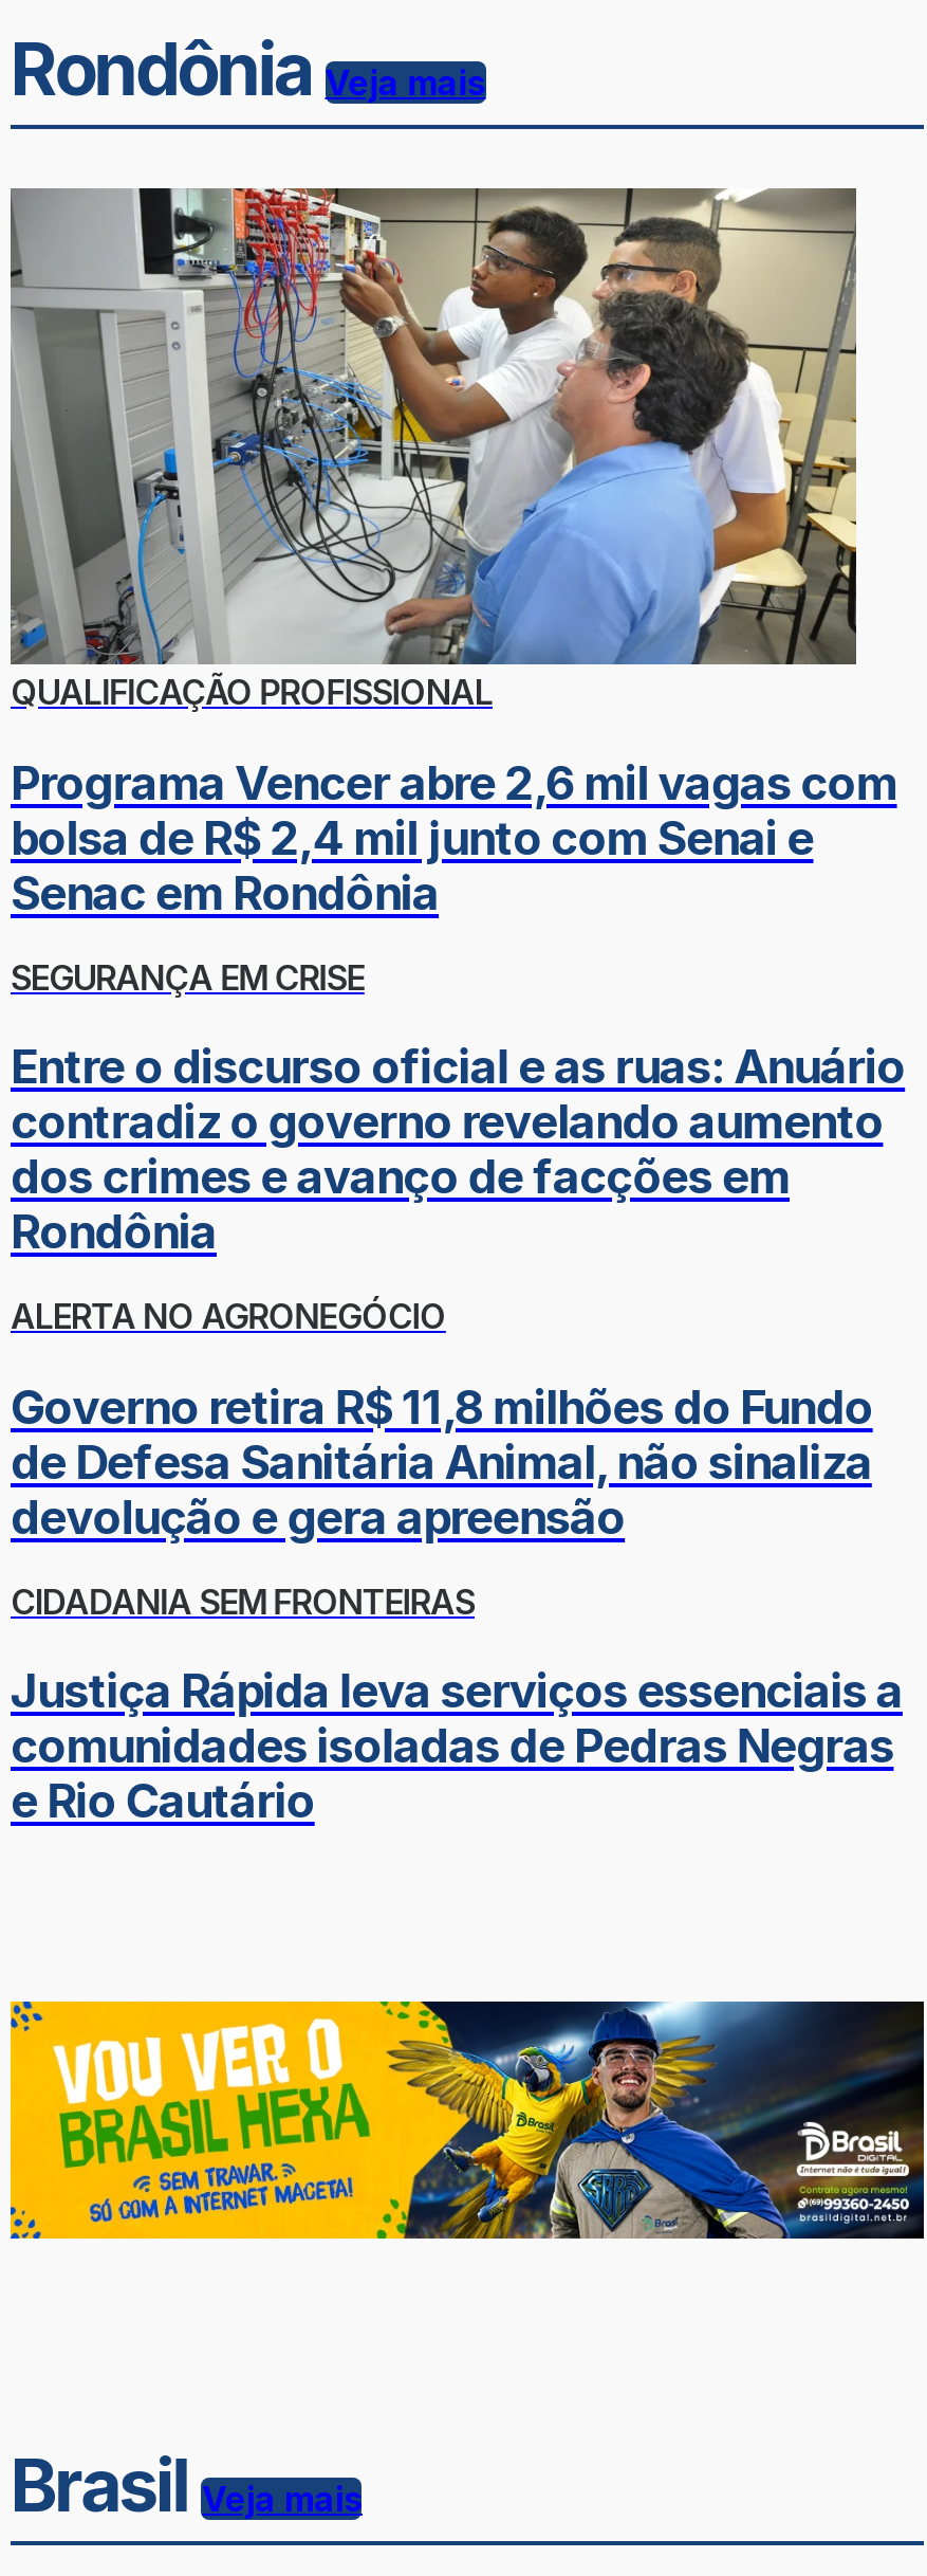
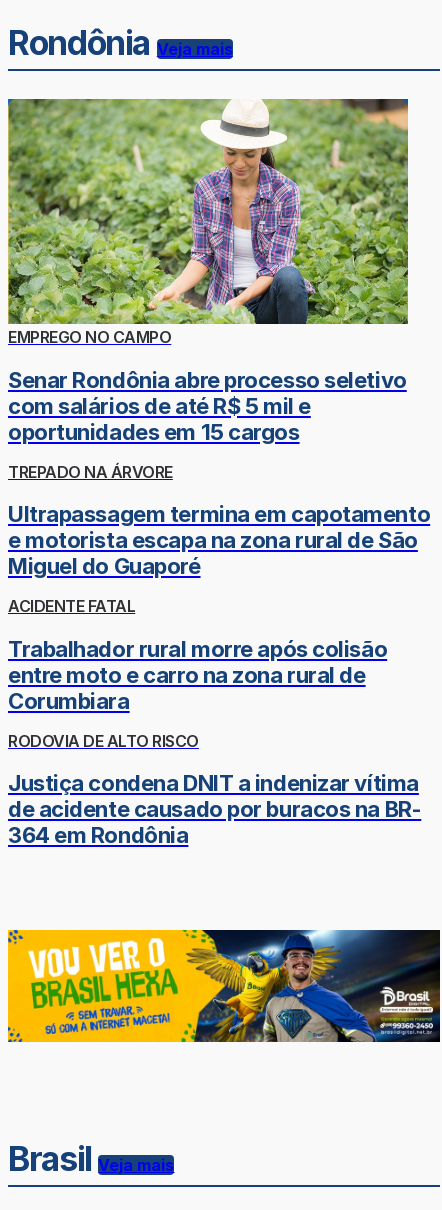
[11,188,858,714] [image] | QUALIFICAÇÃO PROFISSIONAL -> [8,98,409,347] [image] | EMPREGO NO CAMPO
[11,754,897,920] Programa Vencer abre 2,6 mil vagas com | bolsa de R$ 2,4 mil junto com Senai e | Senac em Rondônia -> [8,367,407,445] Senar Rondônia abre processo seletivo | com salários de até R$ 5 mil e | oportunidades em 15 cargos
[11,956,364,998] SEGURANÇA EM CRISE -> [8,462,173,482] TREPADO NA ÁRVORE
[11,1039,905,1259] Entre o discurso oficial e as ruas: Anuário | contradiz o governo revelando aumento | dos crimes e avanço de facções em | Rondônia -> [8,501,430,579] Ultrapassagem termina em capotamento | e motorista escapa na zona rural de São | Miguel do Guaporé
[11,1296,446,1338] ALERTA NO AGRONEGÓCIO -> [8,596,135,616] ACIDENTE FATAL
[11,1379,873,1544] Governo retira R$ 11,8 milhões do Fundo | de Defesa Sanitária Animal, não sinaliza | devolução e gera apreensão -> [8,636,387,714] Trabalhador rural morre após colisão | entre moto e carro na zona rural de | Corumbiara
[11,1580,475,1622] CIDADANIA SEM FRONTEIRAS -> [8,731,199,751] RODOVIA DE ALTO RISCO
[11,1663,903,1828] Justiça Rápida leva serviços essenciais a | comunidades isoladas de Pedras Negras | e Rio Cautário -> [8,770,421,848] Justiça condena DNIT a indenizar vítima | de acidente causado por buracos na BR- | 364 em Rondônia

